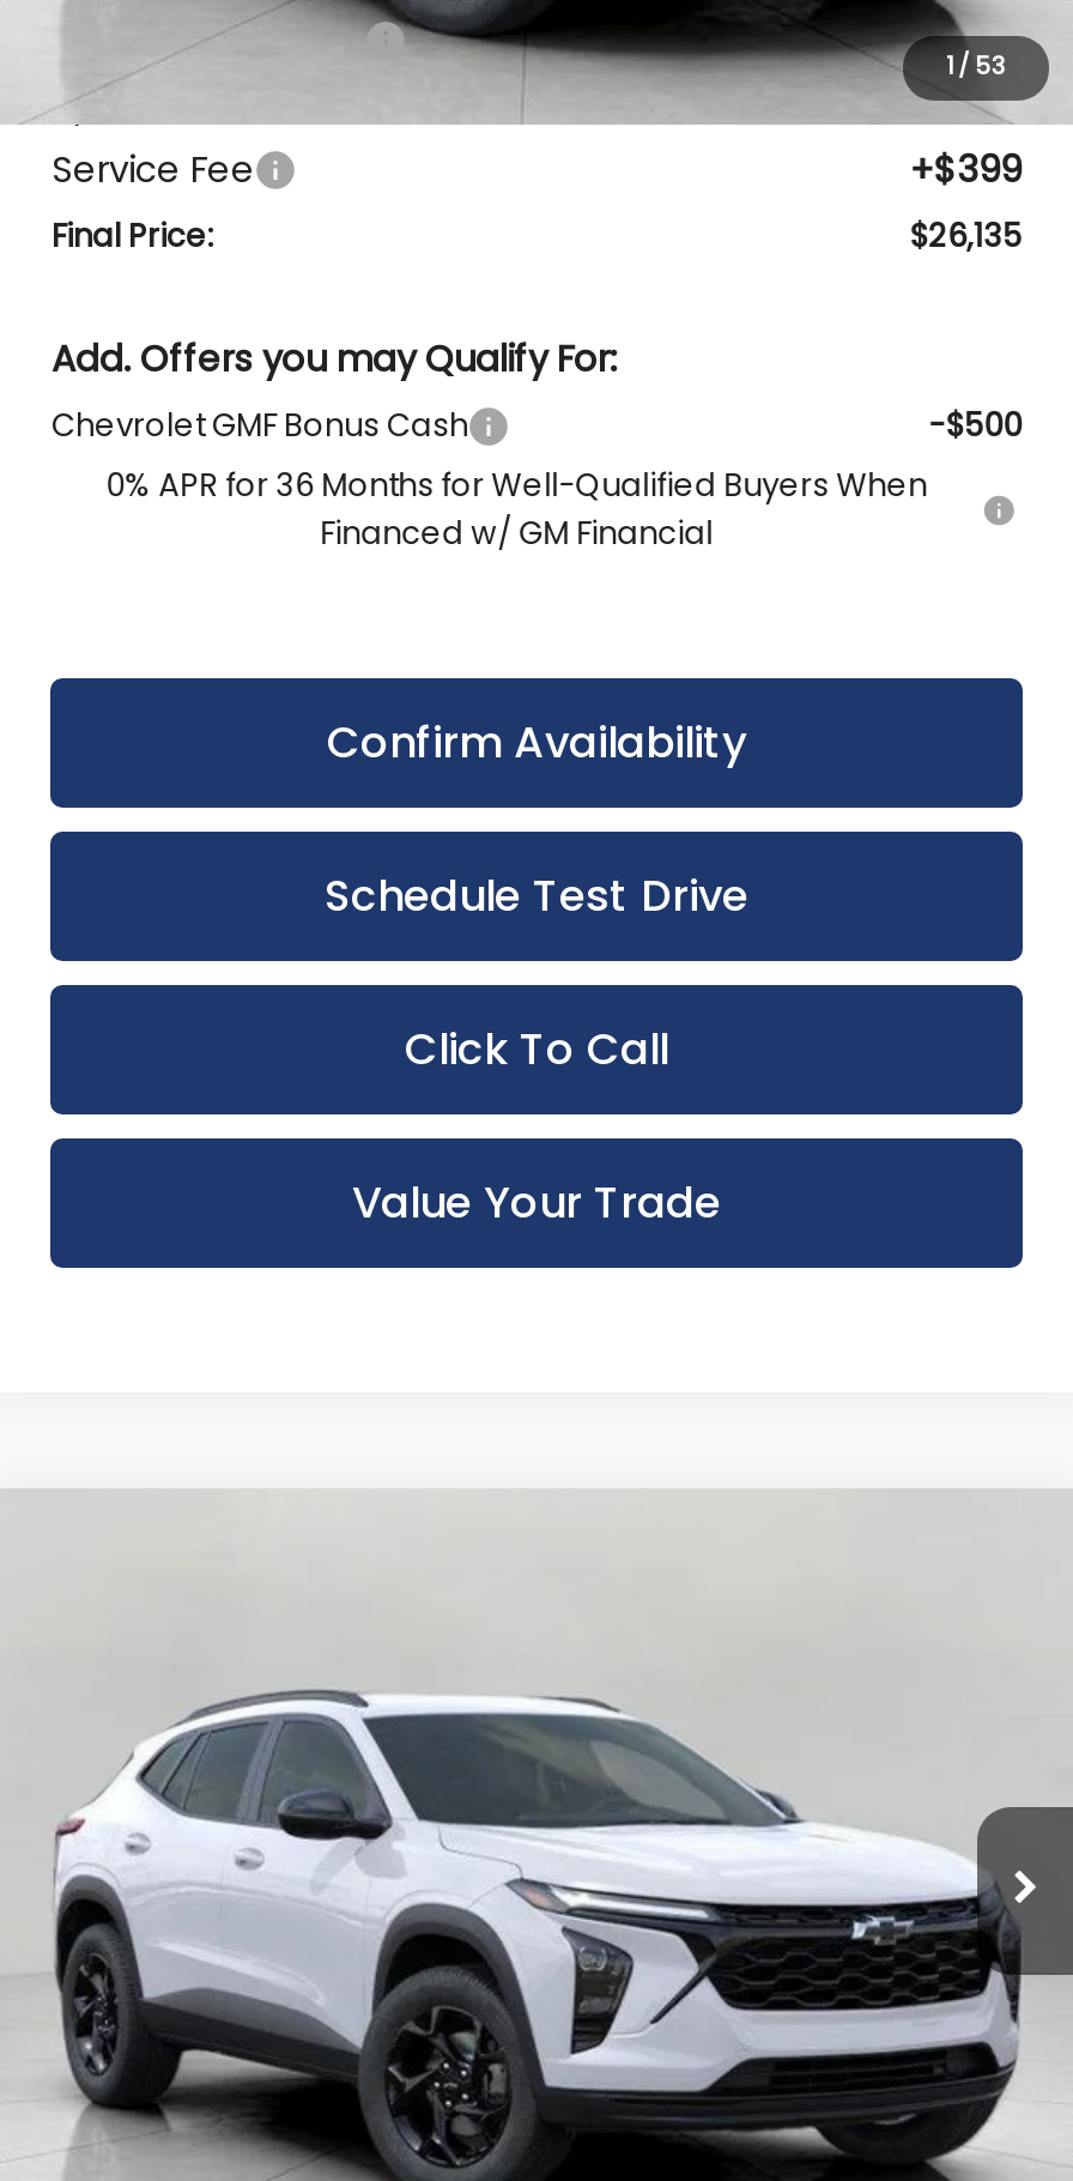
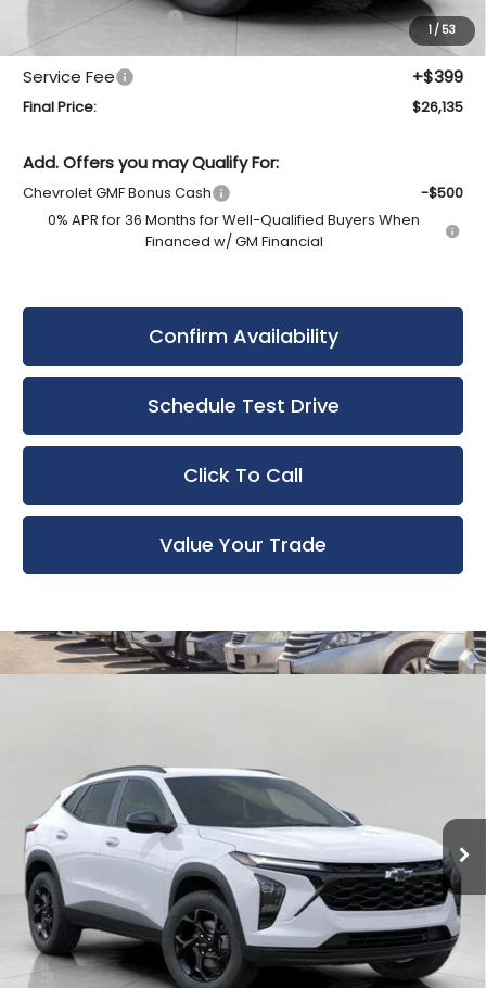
none -> [3,630,483,675] [image]

